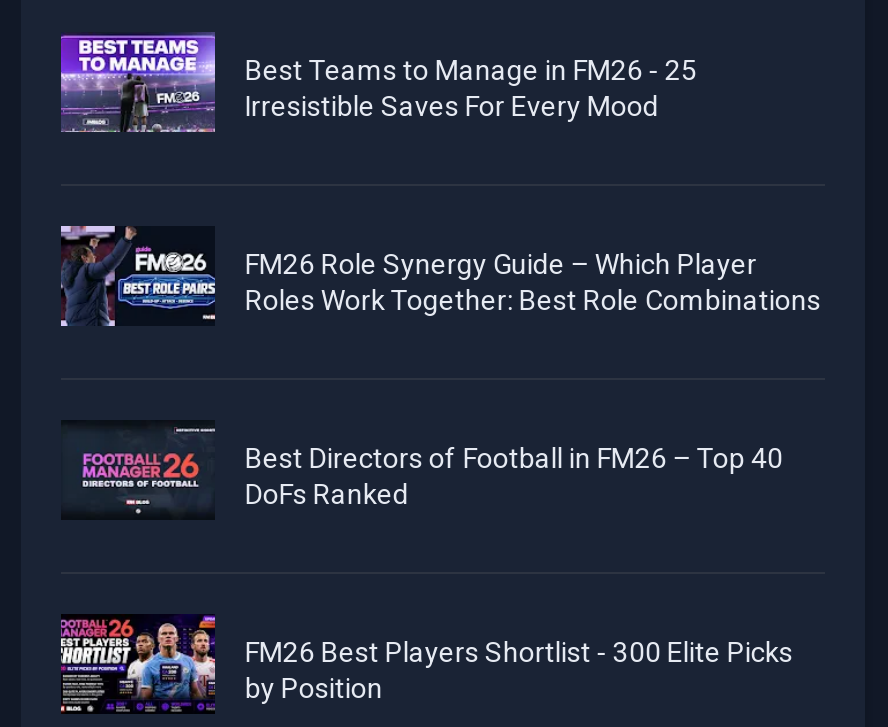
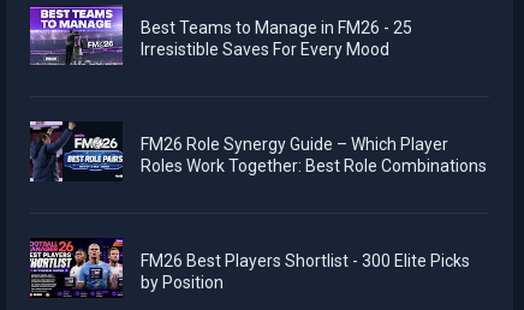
[61,426,783,516] [image] | Best Directors of Football in FM26 – Top 40 | DoFs Ranked -> none

